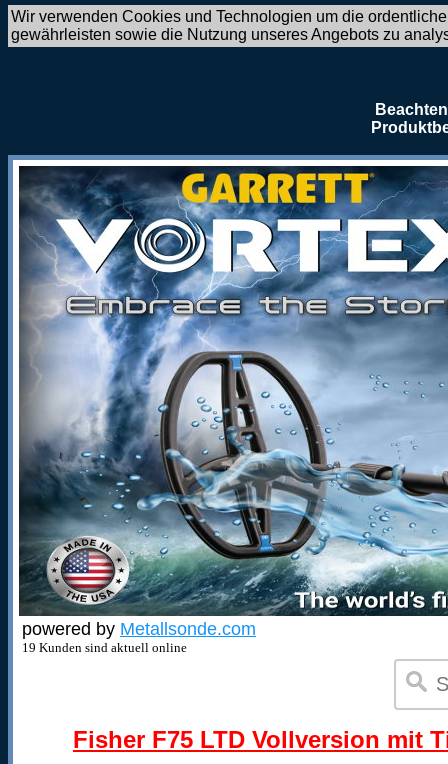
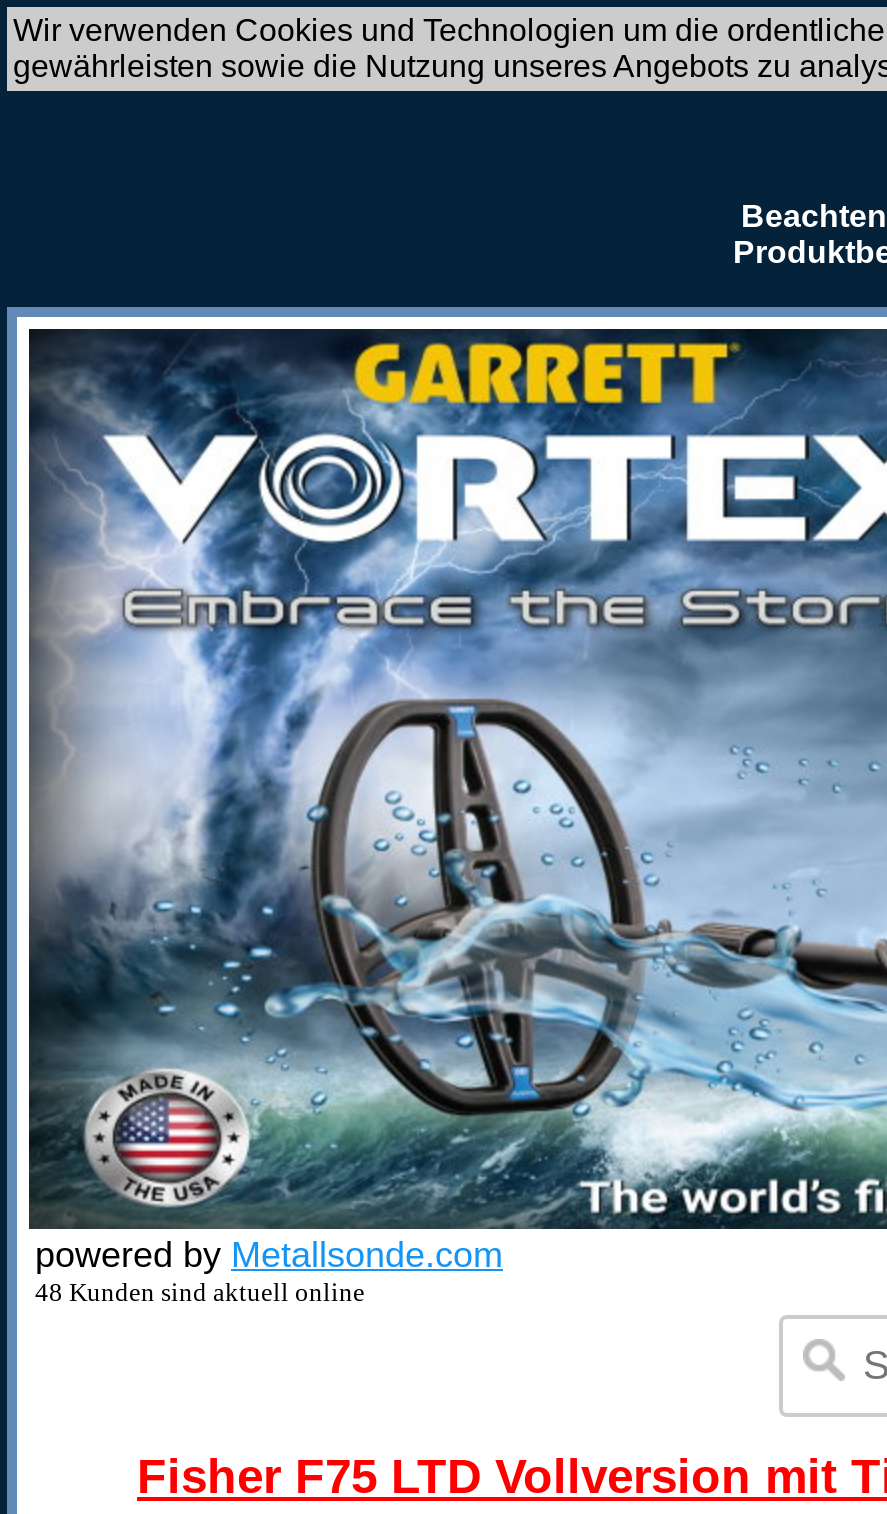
[22,640,187,655] 19 Kunden sind aktuell online -> [35,1277,365,1307] 48 Kunden sind aktuell online

